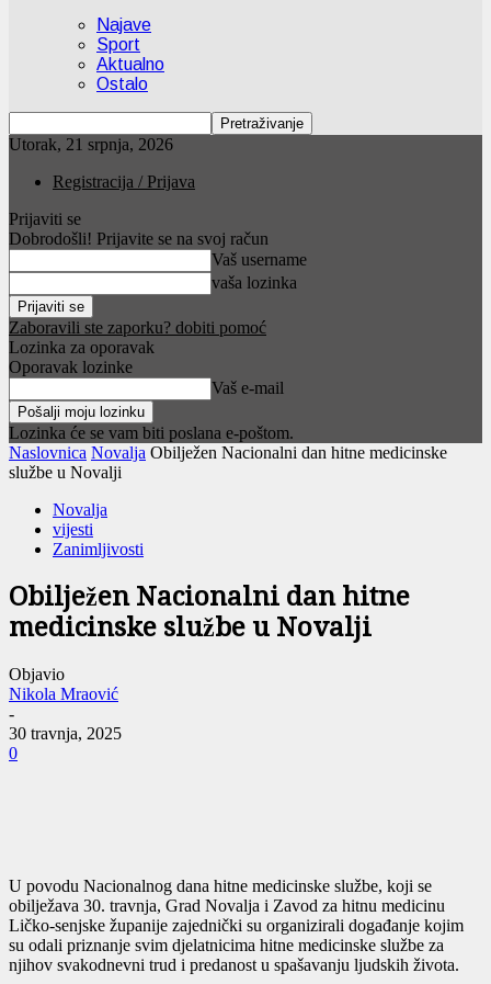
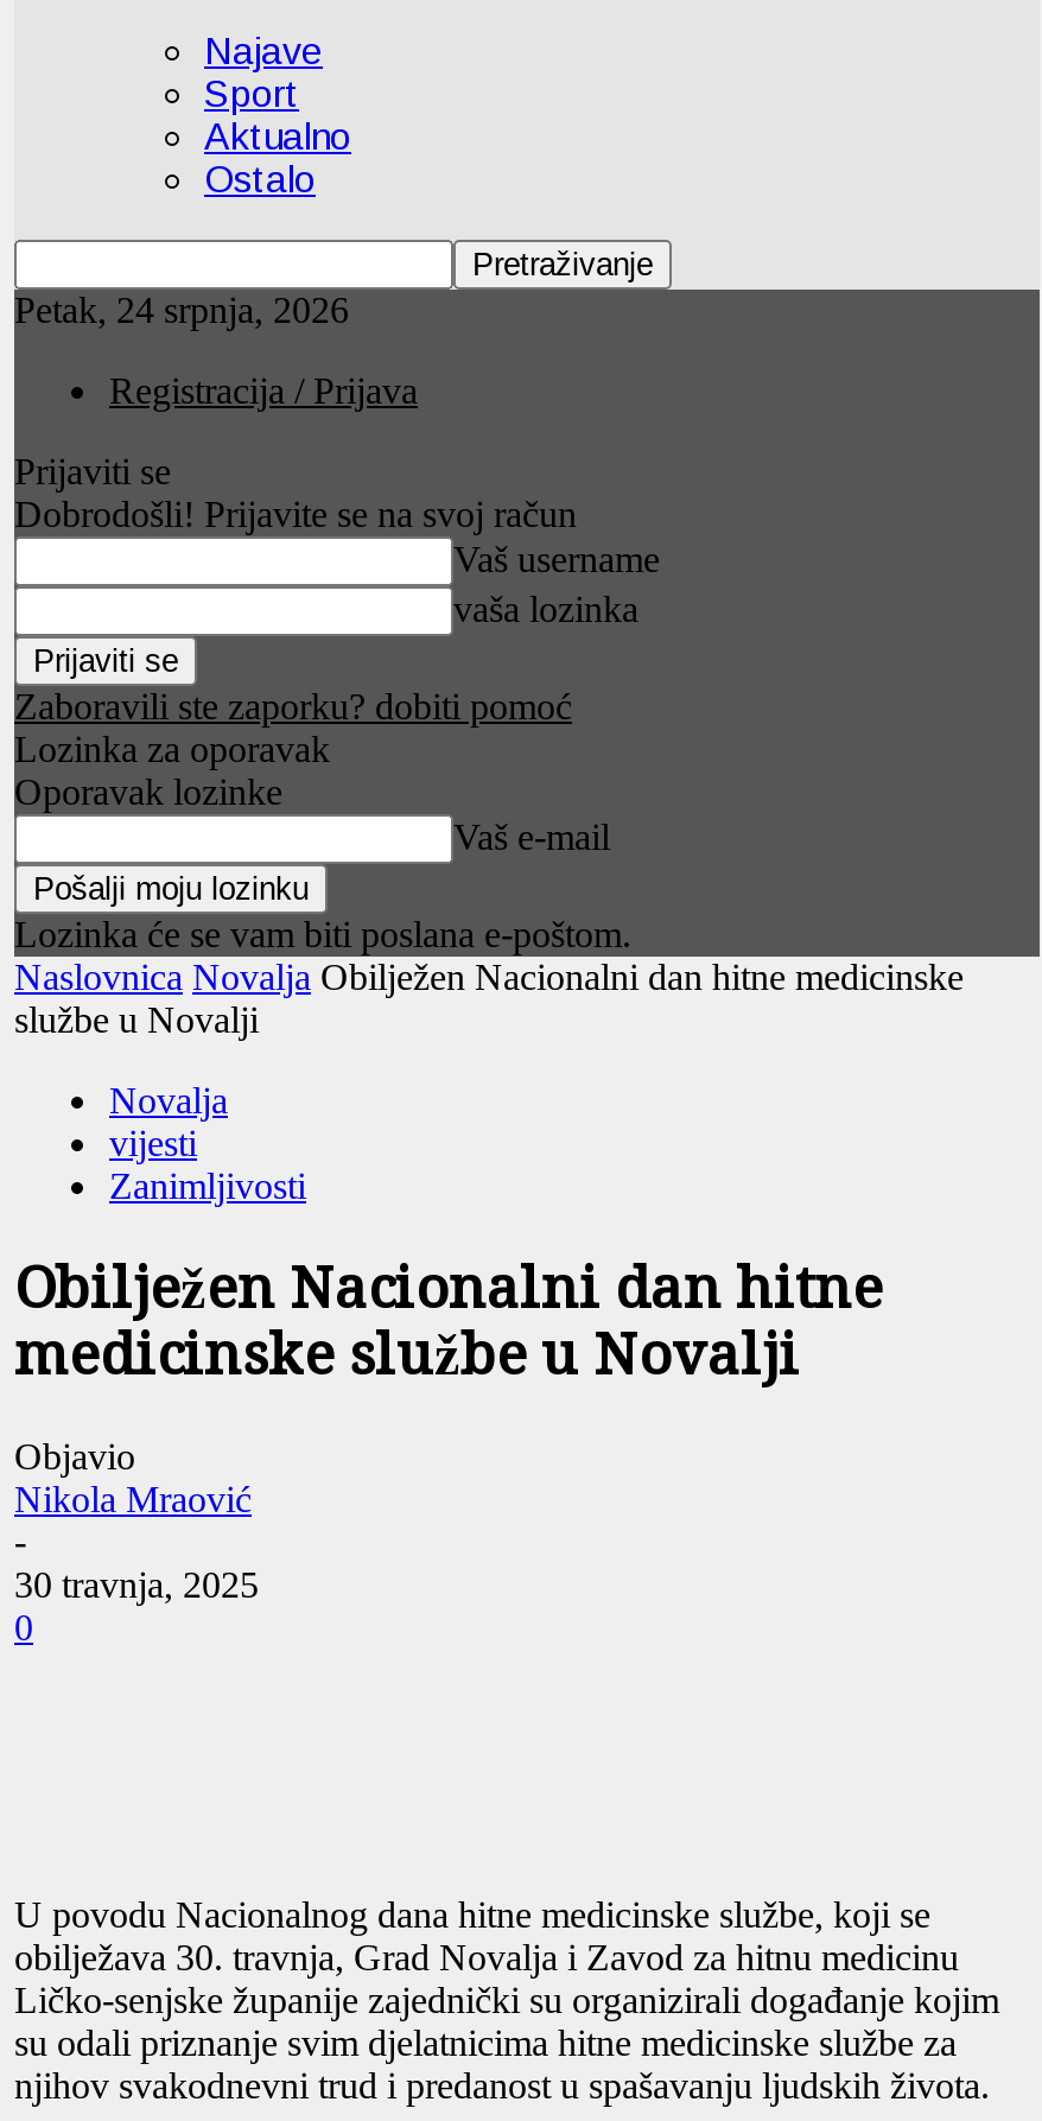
[9,135,173,154] Utorak, 21 srpnja, 2026 -> [14,290,349,330] Petak, 24 srpnja, 2026

